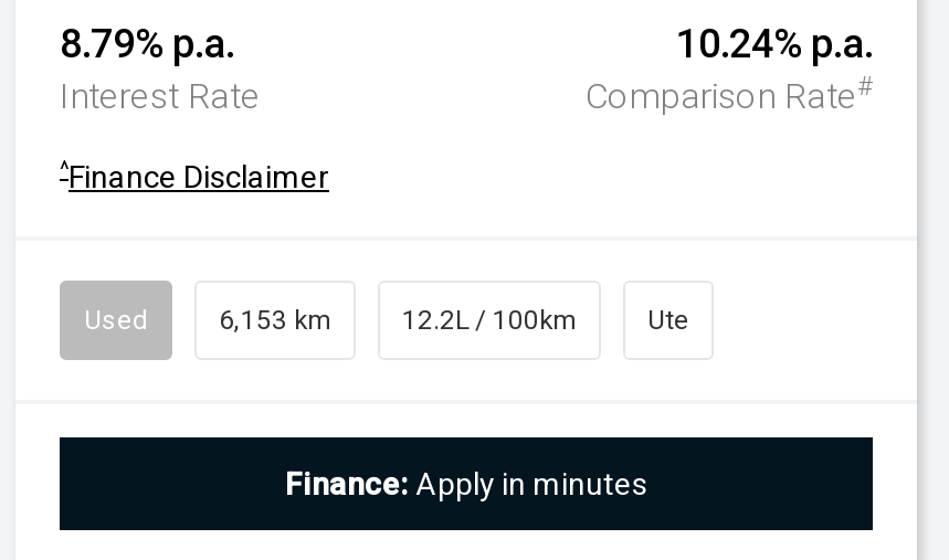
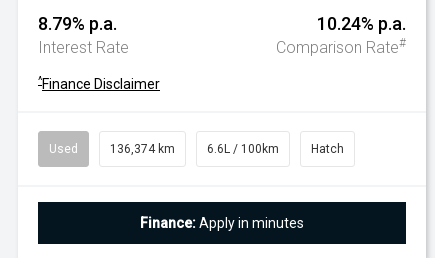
[219,305,689,336] 6,153 km | 12.2L / 100km | Ute -> [110,142,344,156] 136,374 km | 6.6L / 100km | Hatch

